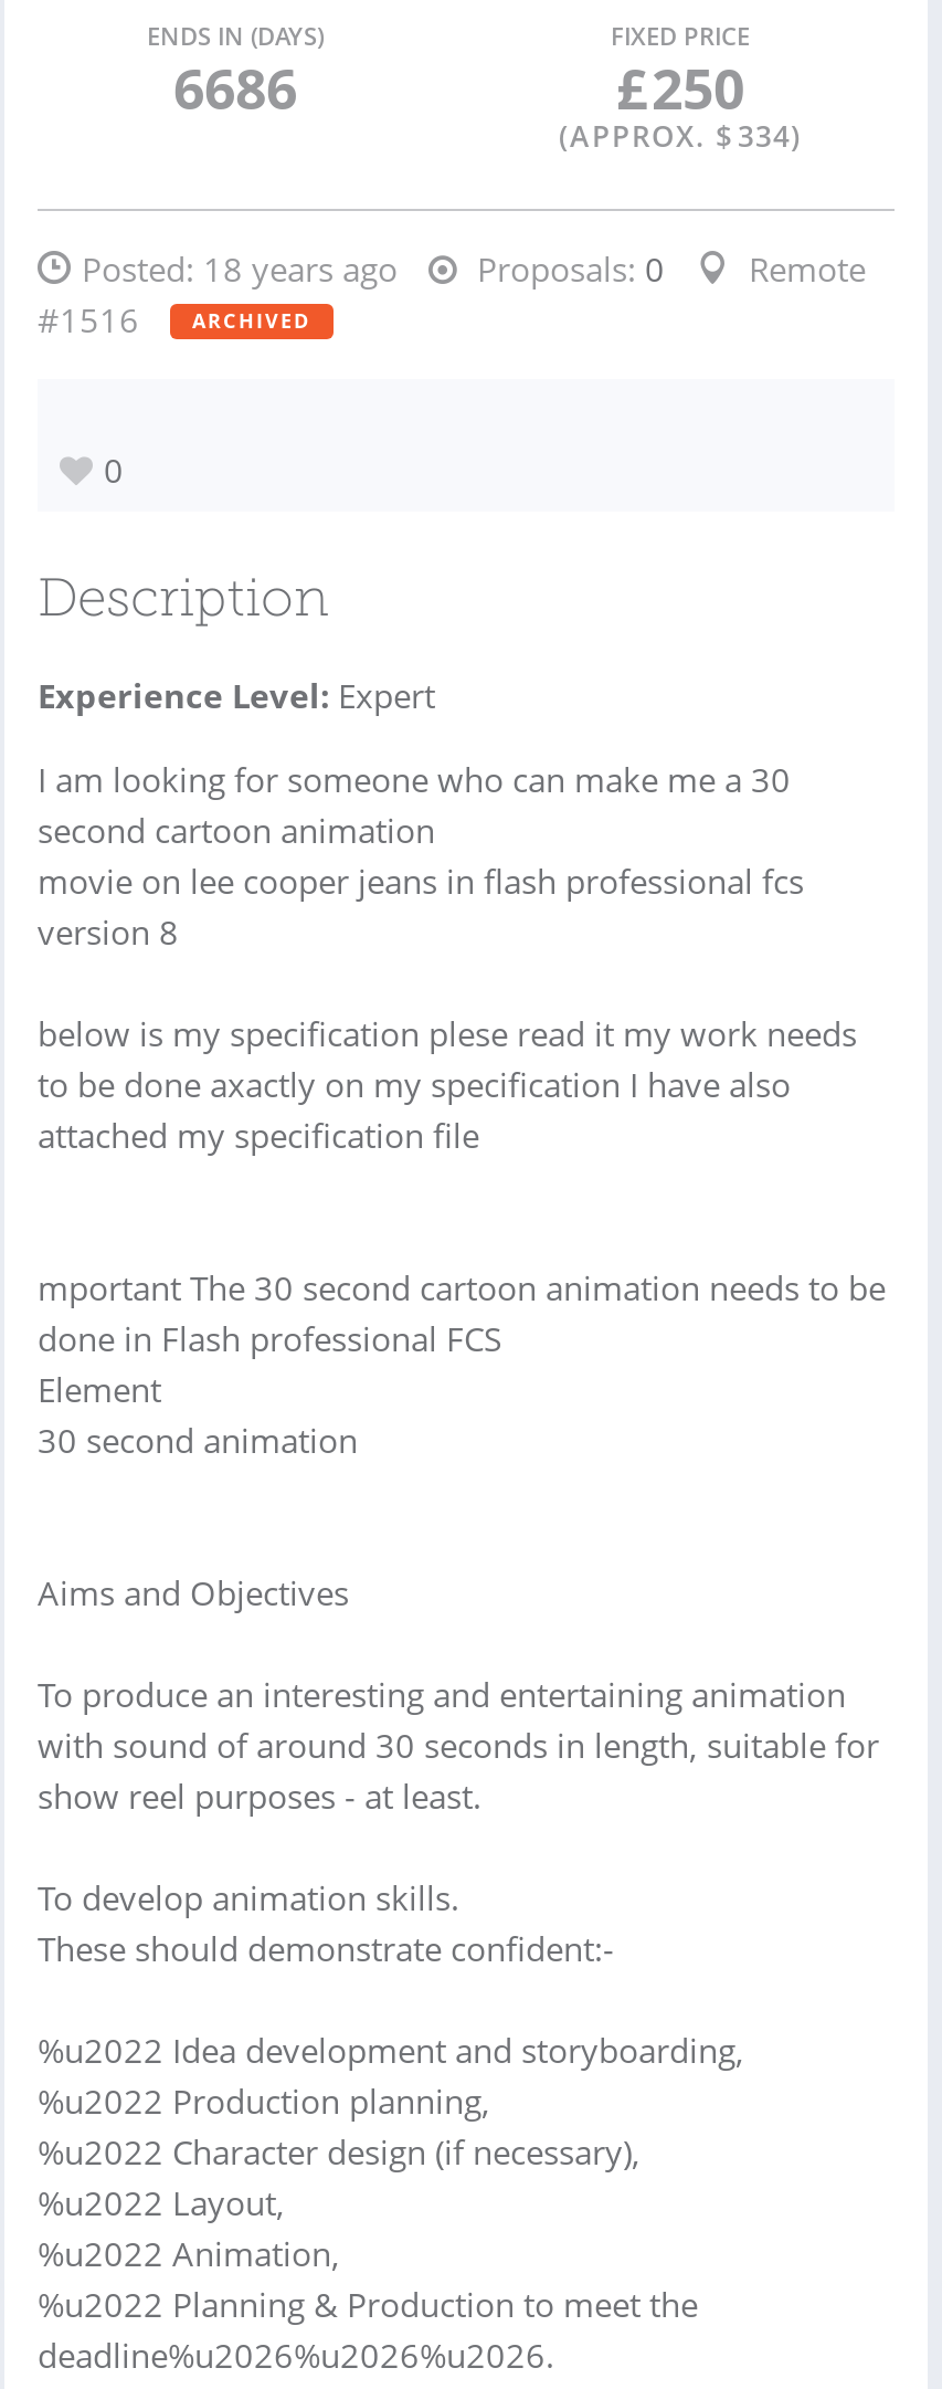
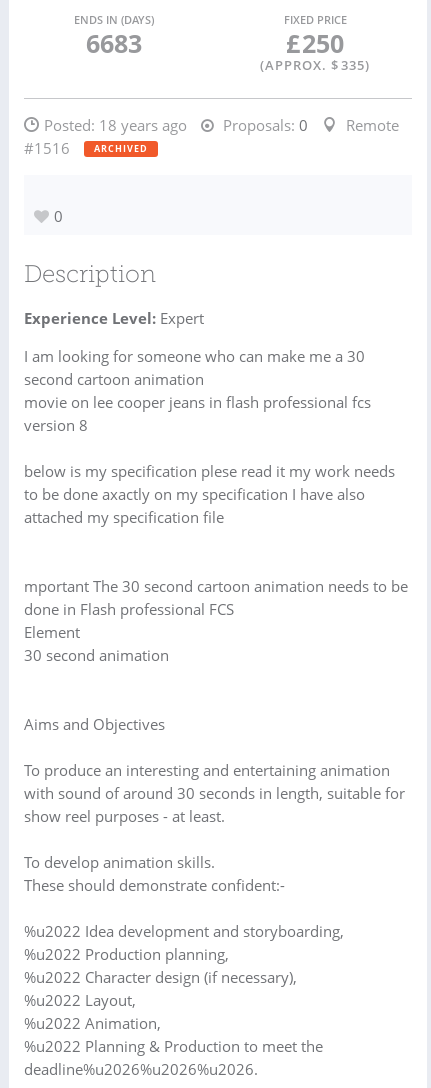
[173,50,297,125] 6686 -> [85,26,141,60] 6683
[559,116,802,156] (APPROX. $ 334) -> [260,56,370,74] (APPROX. $ 335)

